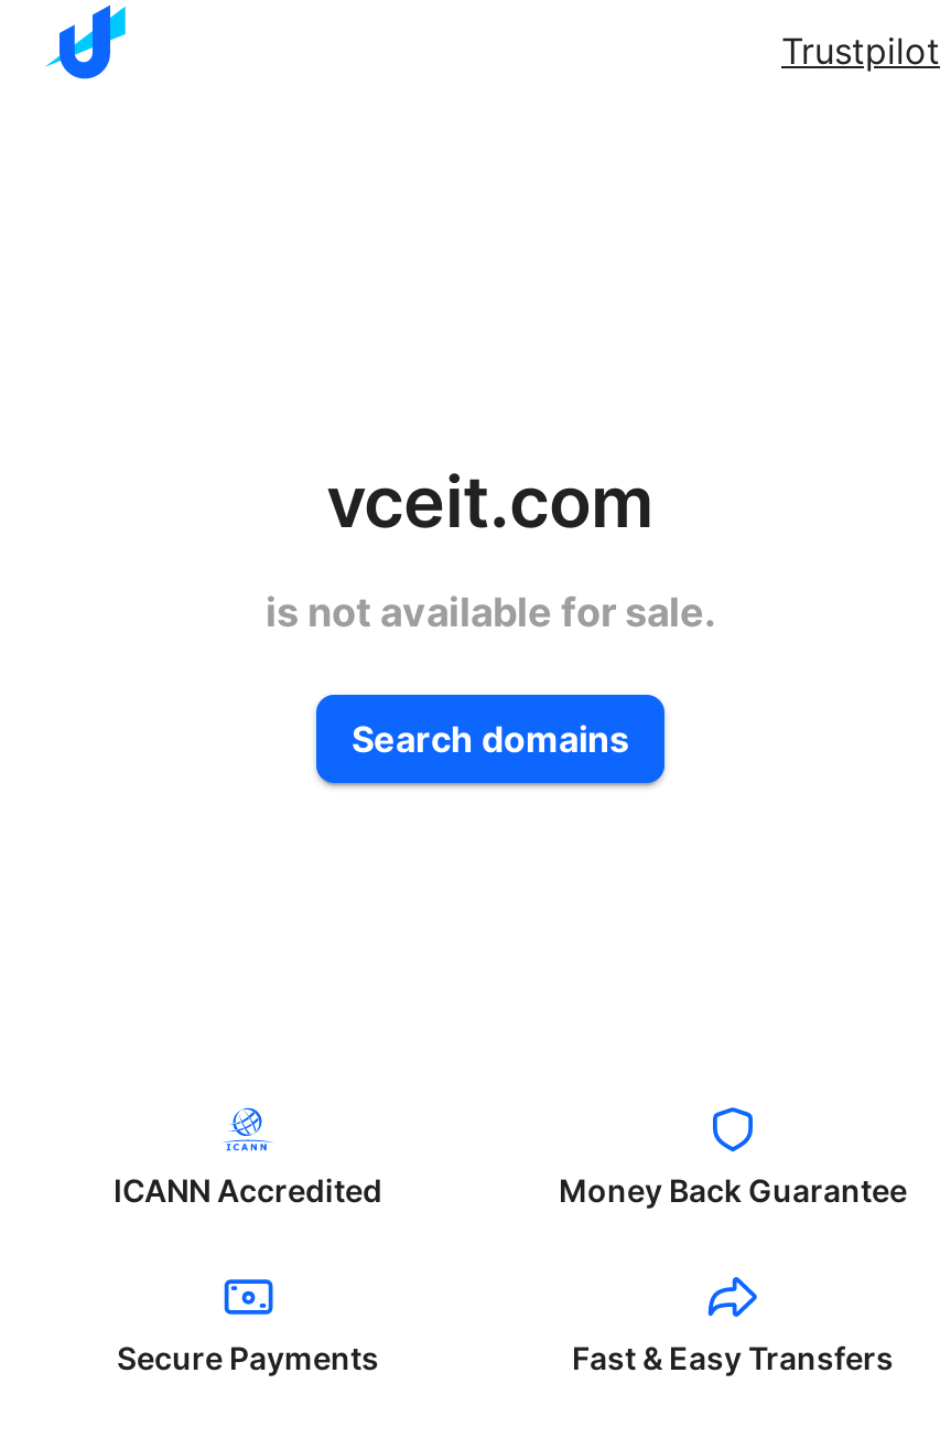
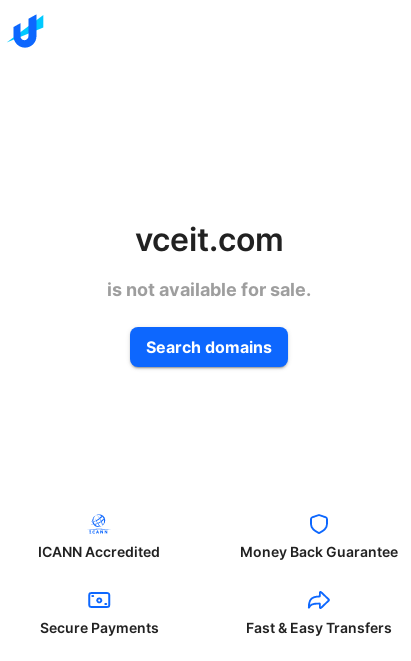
[781,29,940,73] Trustpilot -> none

